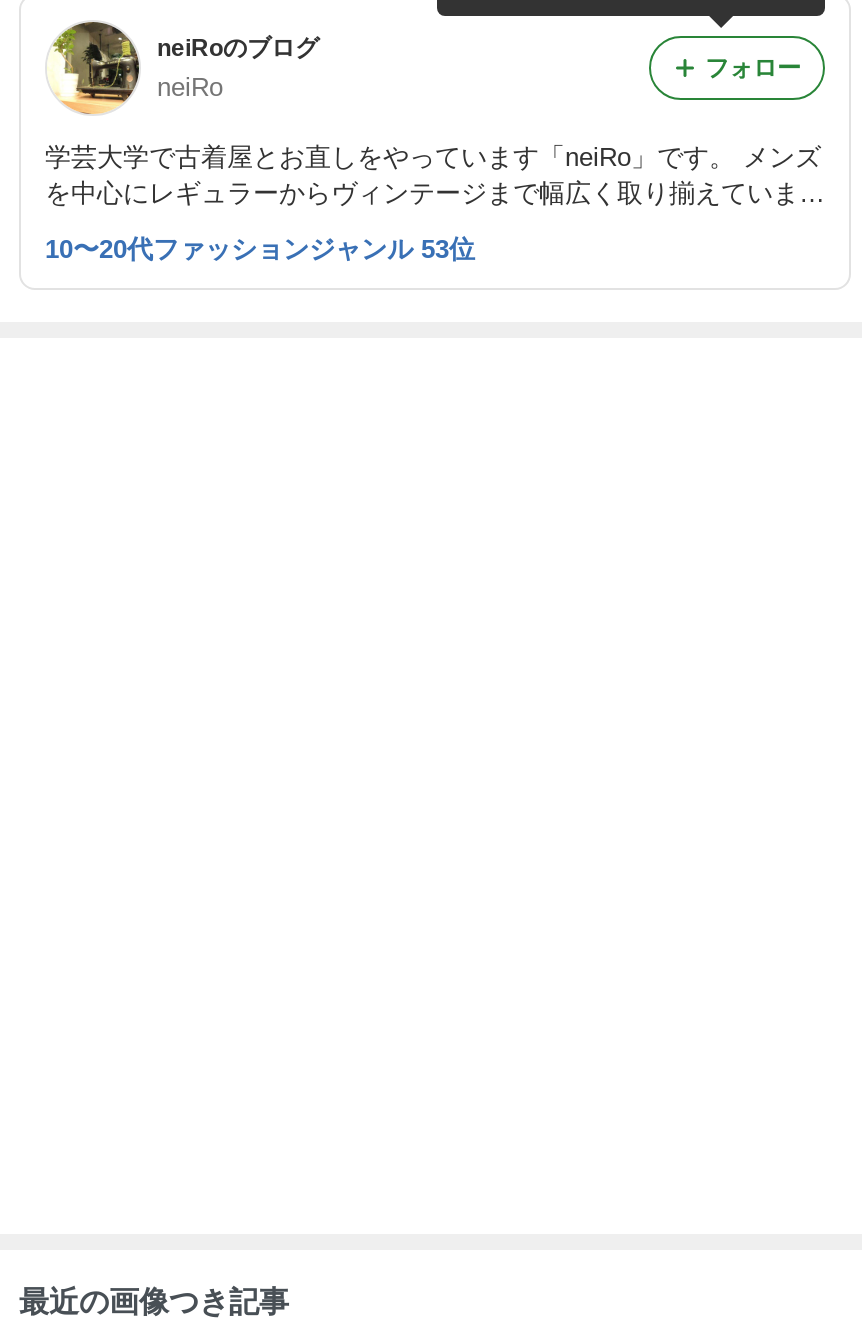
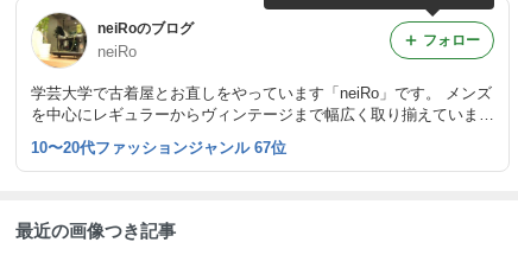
[45,234,475,264] 10〜20代ファッションジャンル 53位 -> [31,139,286,157] 10〜20代ファッションジャンル 67位

